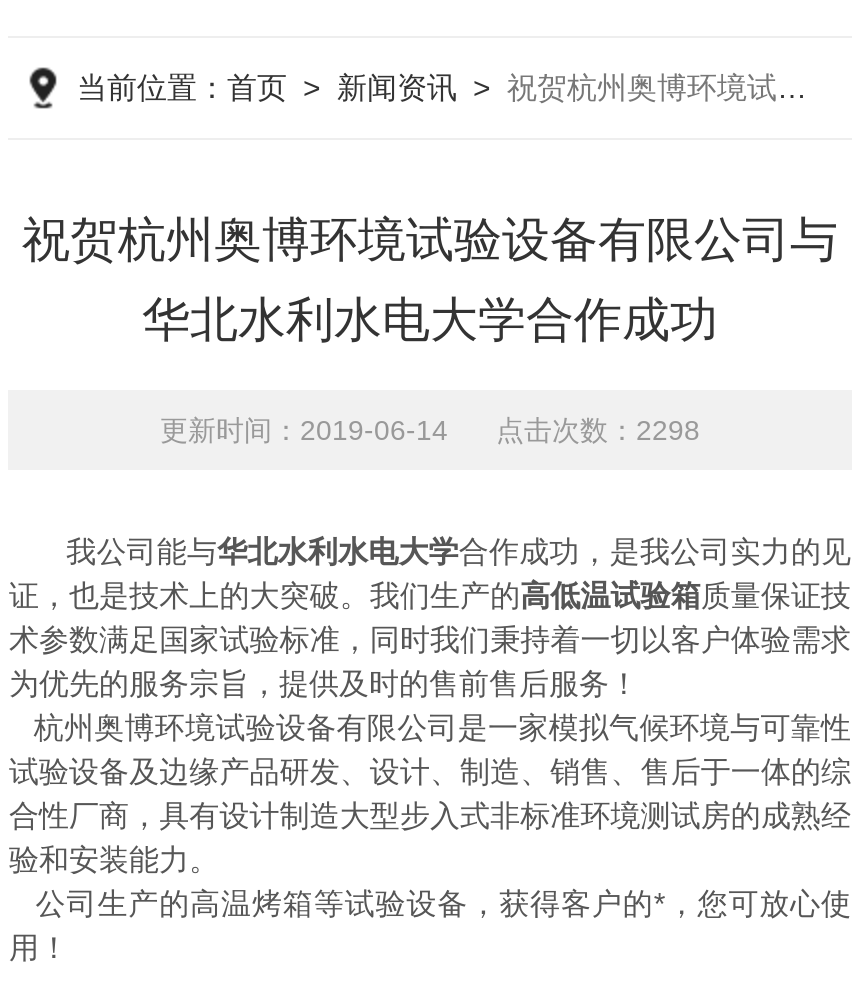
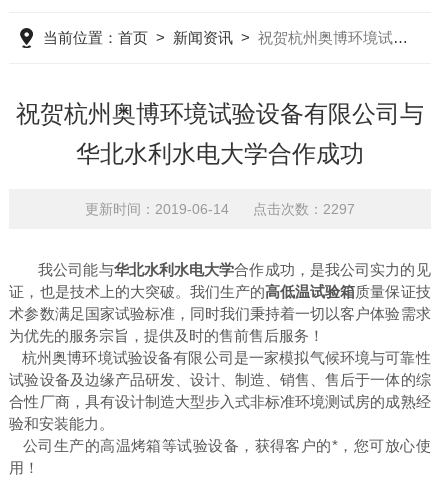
[160,414,700,446] 更新时间：2019-06-14 点击次数：2298 -> [85,201,355,217] 更新时间：2019-06-14 点击次数：2297

